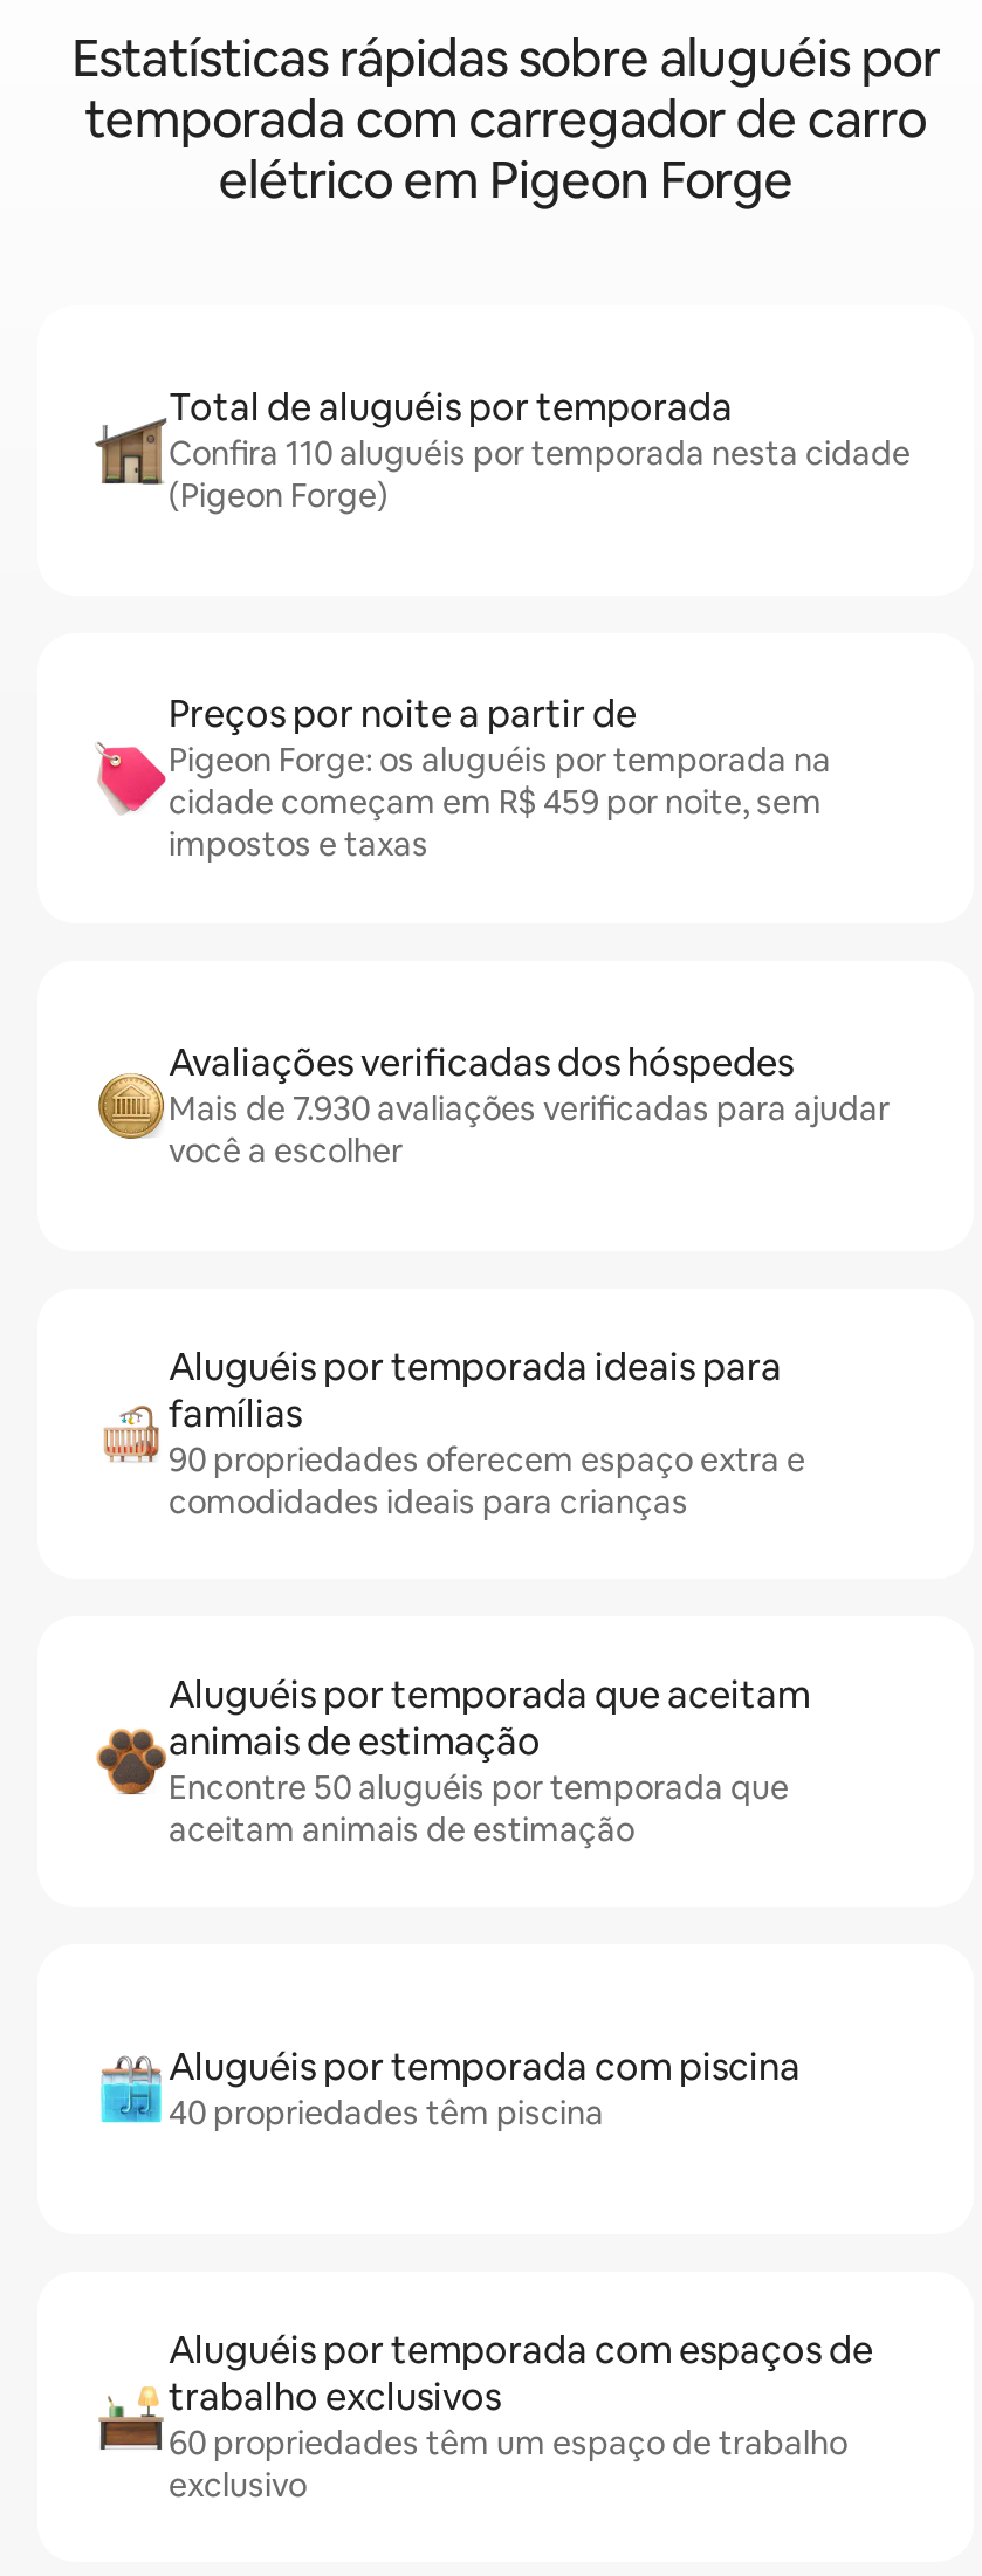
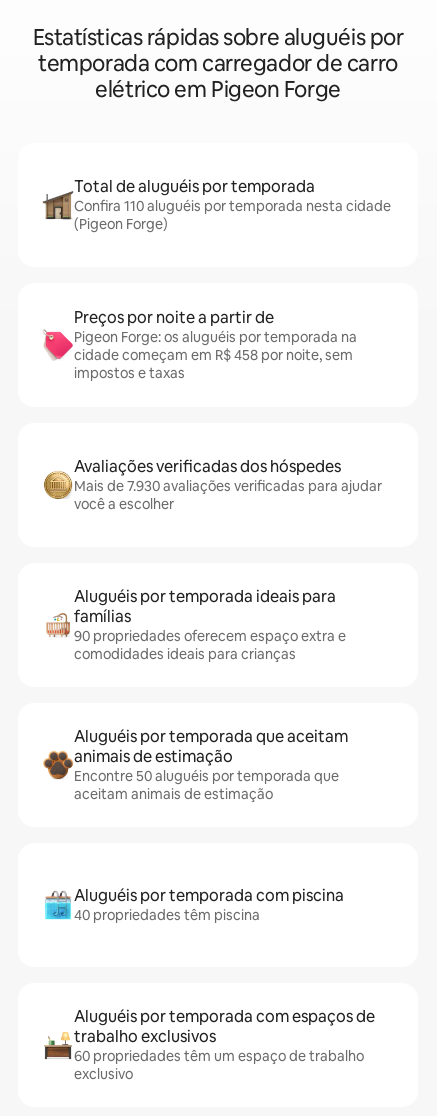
[169,781,822,823] cidade começam em R$ 459 por noite, sem -> [74,346,353,364] cidade começam em R$ 458 por noite, sem

